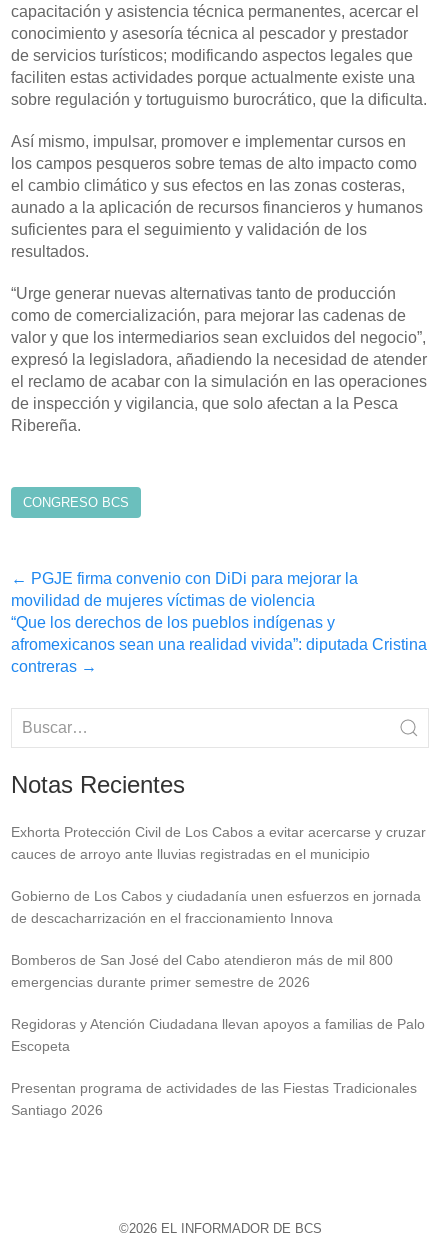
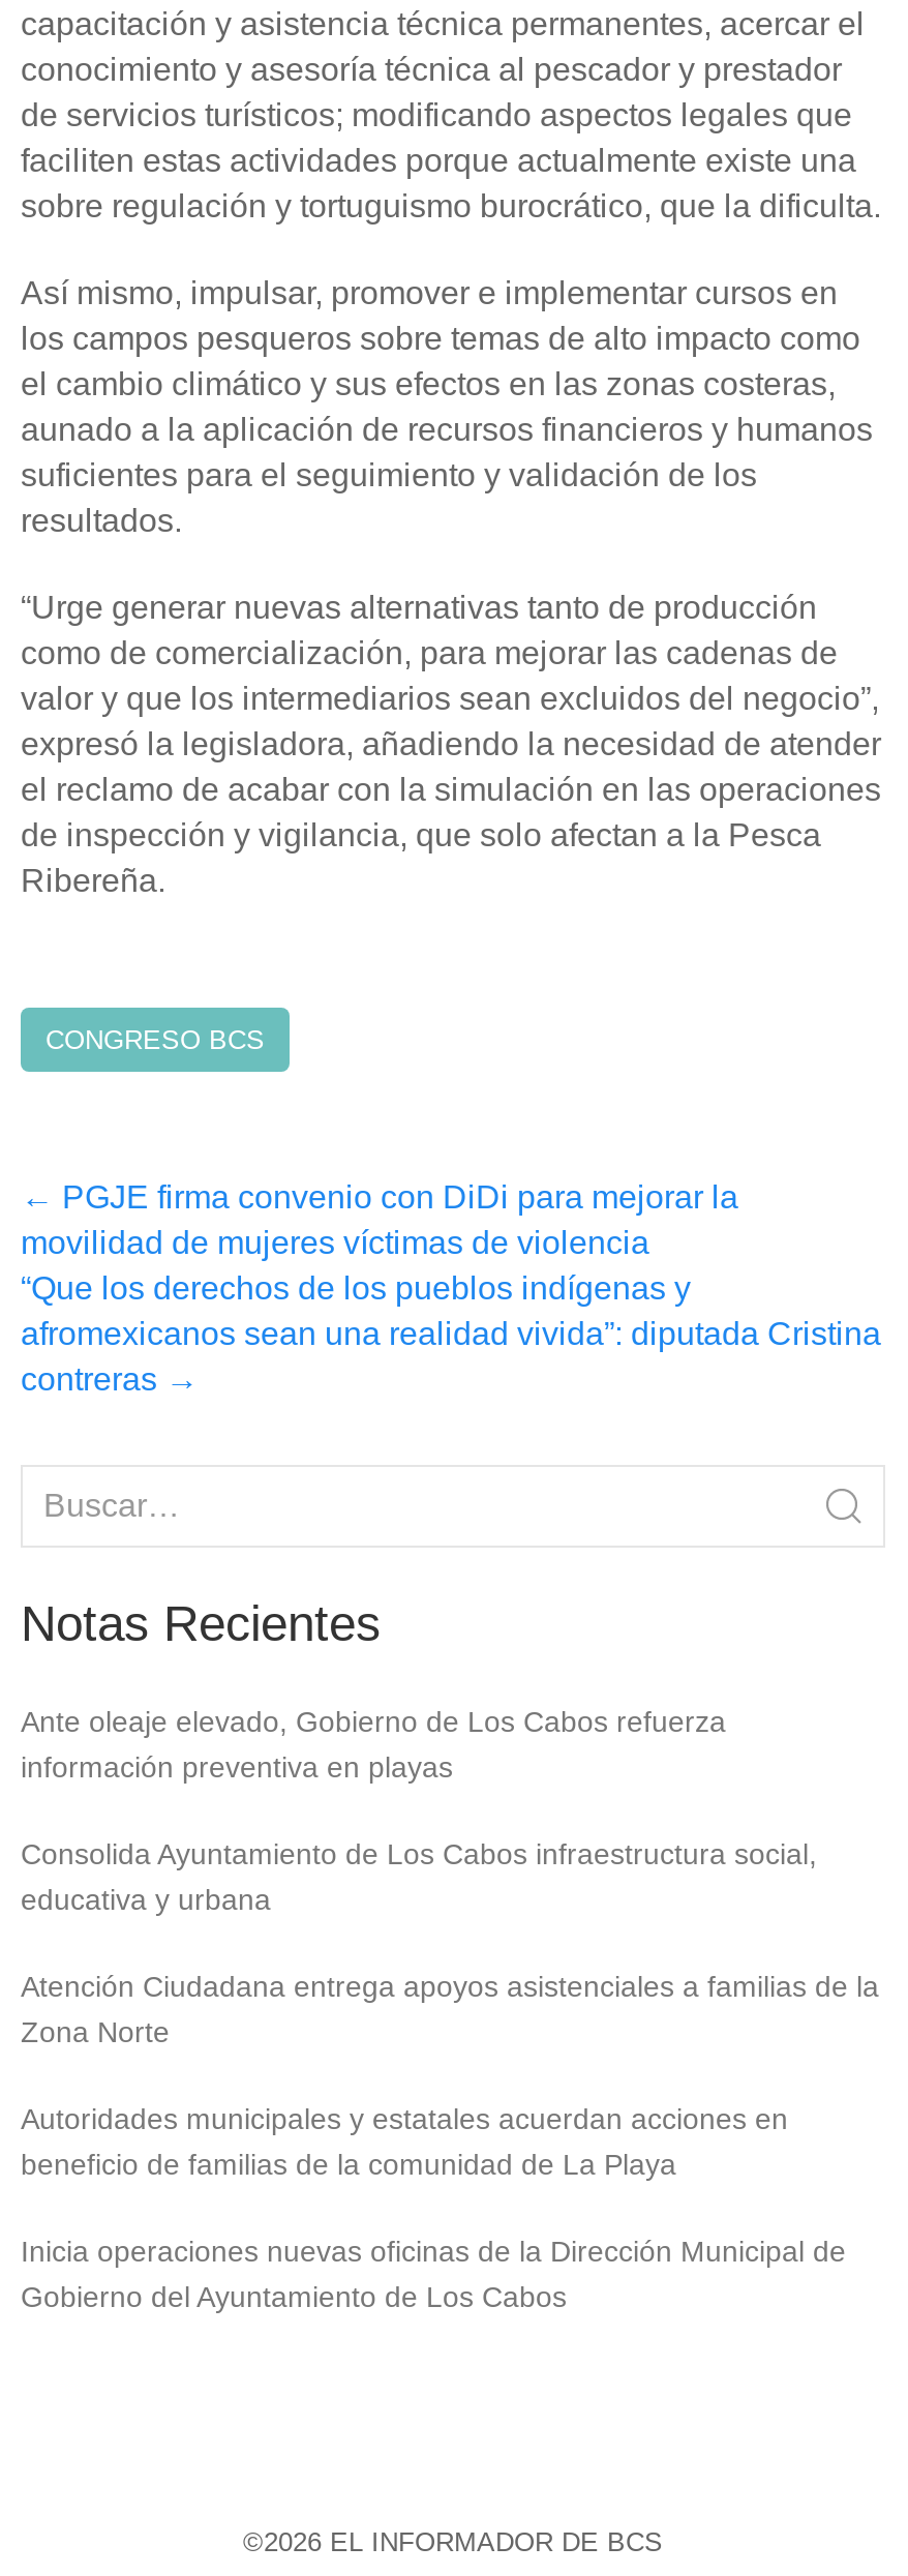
[11,824,426,862] Exhorta Protección Civil de Los Cabos a evitar acercarse y cruzar | cauces de arroyo ante lluvias registradas en el municipio -> [21,1705,726,1783] Ante oleaje elevado, Gobierno de Los Cabos refuerza | información preventiva en playas
[11,888,421,926] Gobierno de Los Cabos y ciudadanía unen esfuerzos en jornada | de descacharrización en el fraccionamiento Innova -> [21,1837,817,1916] Consolida Ayuntamiento de Los Cabos infraestructura social, | educativa y urbana
[11,952,393,990] Bomberos de San José del Cabo atendieron más de mil 800 | emergencias durante primer semestre de 2026 -> [21,1969,879,2048] Atención Ciudadana entrega apoyos asistenciales a familias de la | Zona Norte
[11,1016,425,1054] Regidoras y Atención Ciudadana llevan apoyos a familias de Palo | Escopeta -> [21,2102,788,2180] Autoridades municipales y estatales acuerdan acciones en | beneficio de familias de la comunidad de La Playa
[11,1080,417,1118] Presentan programa de actividades de las Fiestas Tradicionales | Santiago 2026 -> [21,2234,846,2313] Inicia operaciones nuevas oficinas de la Dirección Municipal de | Gobierno del Ayuntamiento de Los Cabos

